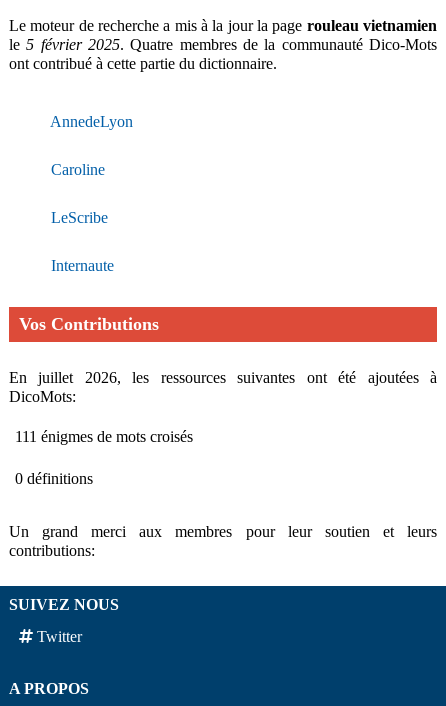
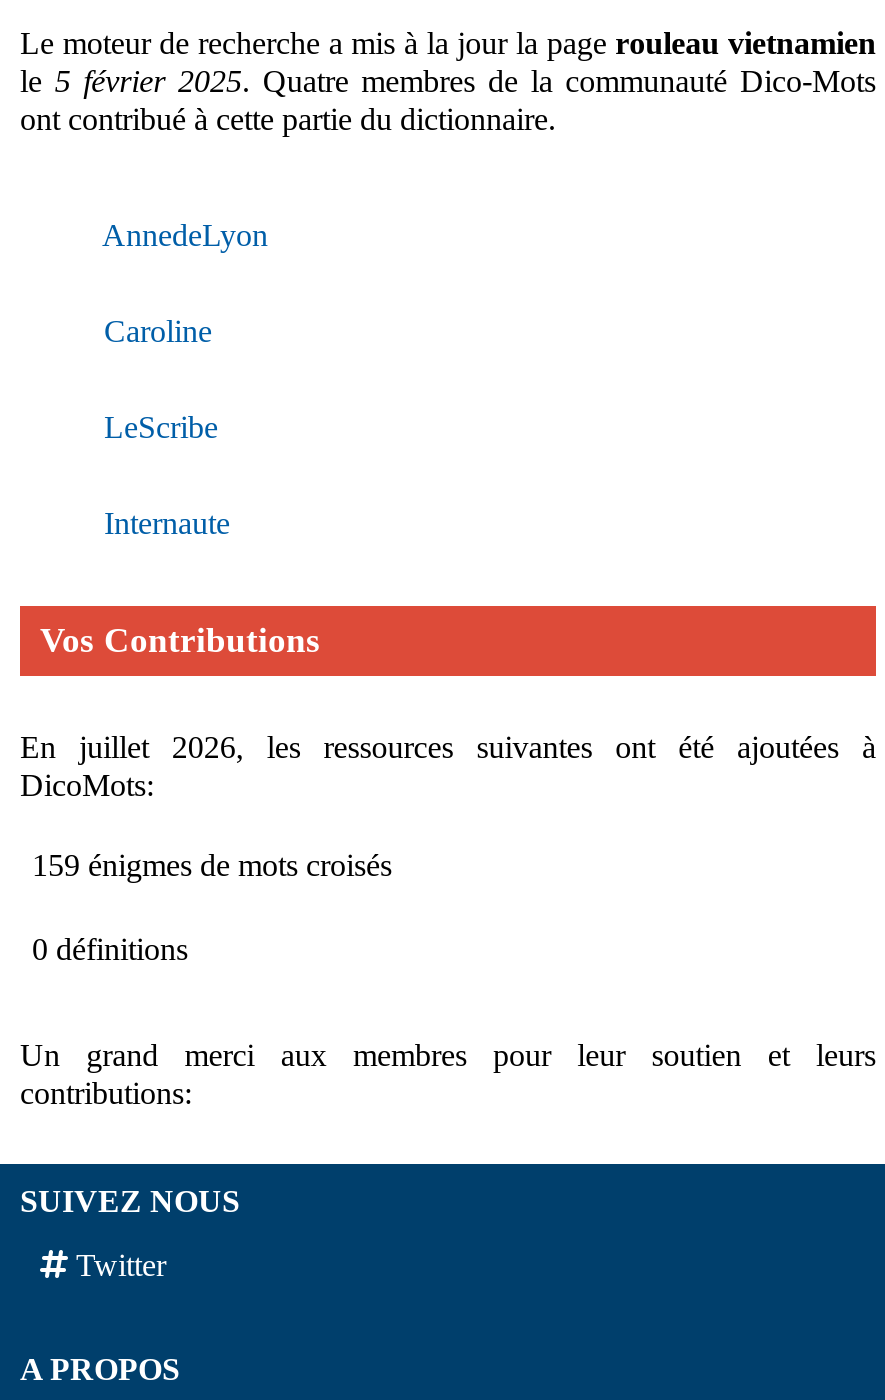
[15,428,193,445] 111 énigmes de mots croisés -> [32,848,392,882] 159 énigmes de mots croisés

